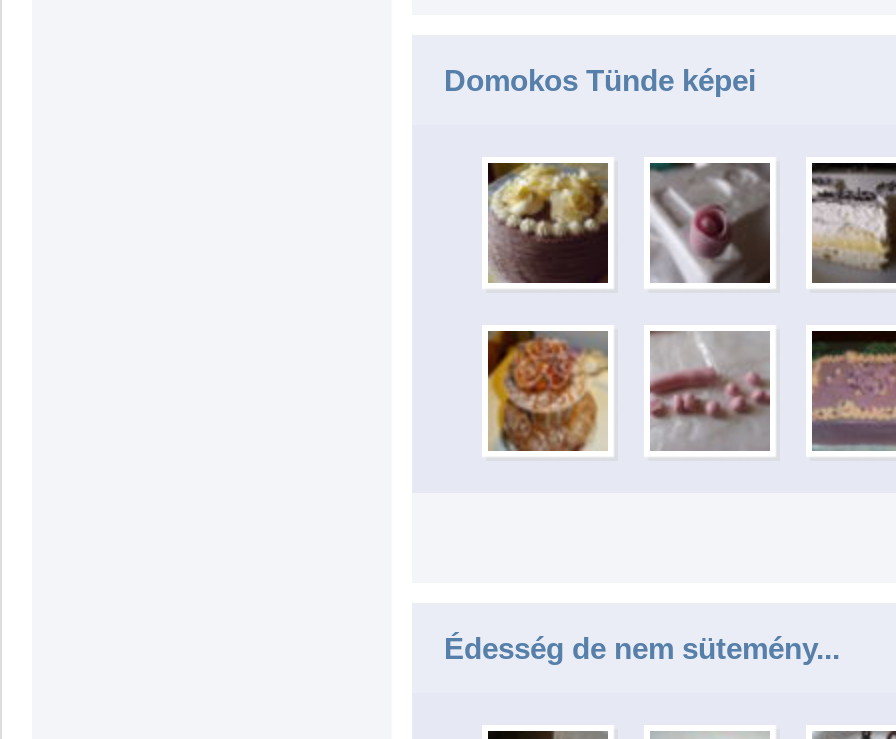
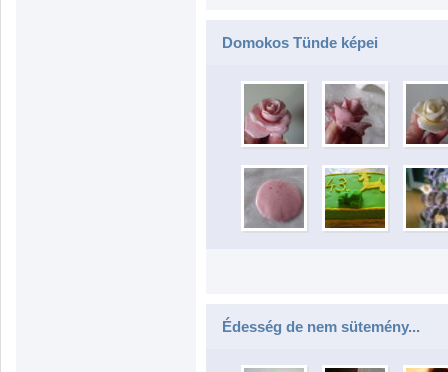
[488,161,610,285] [image] -> [244,84,305,145] [image]
[650,161,770,283] [image] -> [324,84,385,145] [image]
[812,163,890,283] [image] -> [406,85,445,144] [image]
[486,331,608,453] [image] -> [244,169,304,228] [image]
[650,329,772,451] [image] -> [324,168,386,229] [image]
[812,329,890,451] [image] -> [406,167,445,229] [image]

